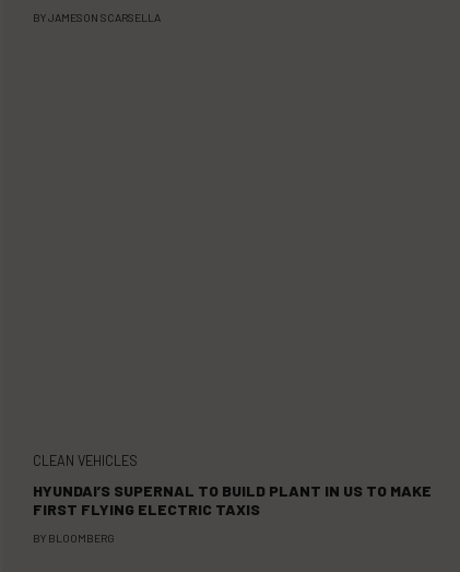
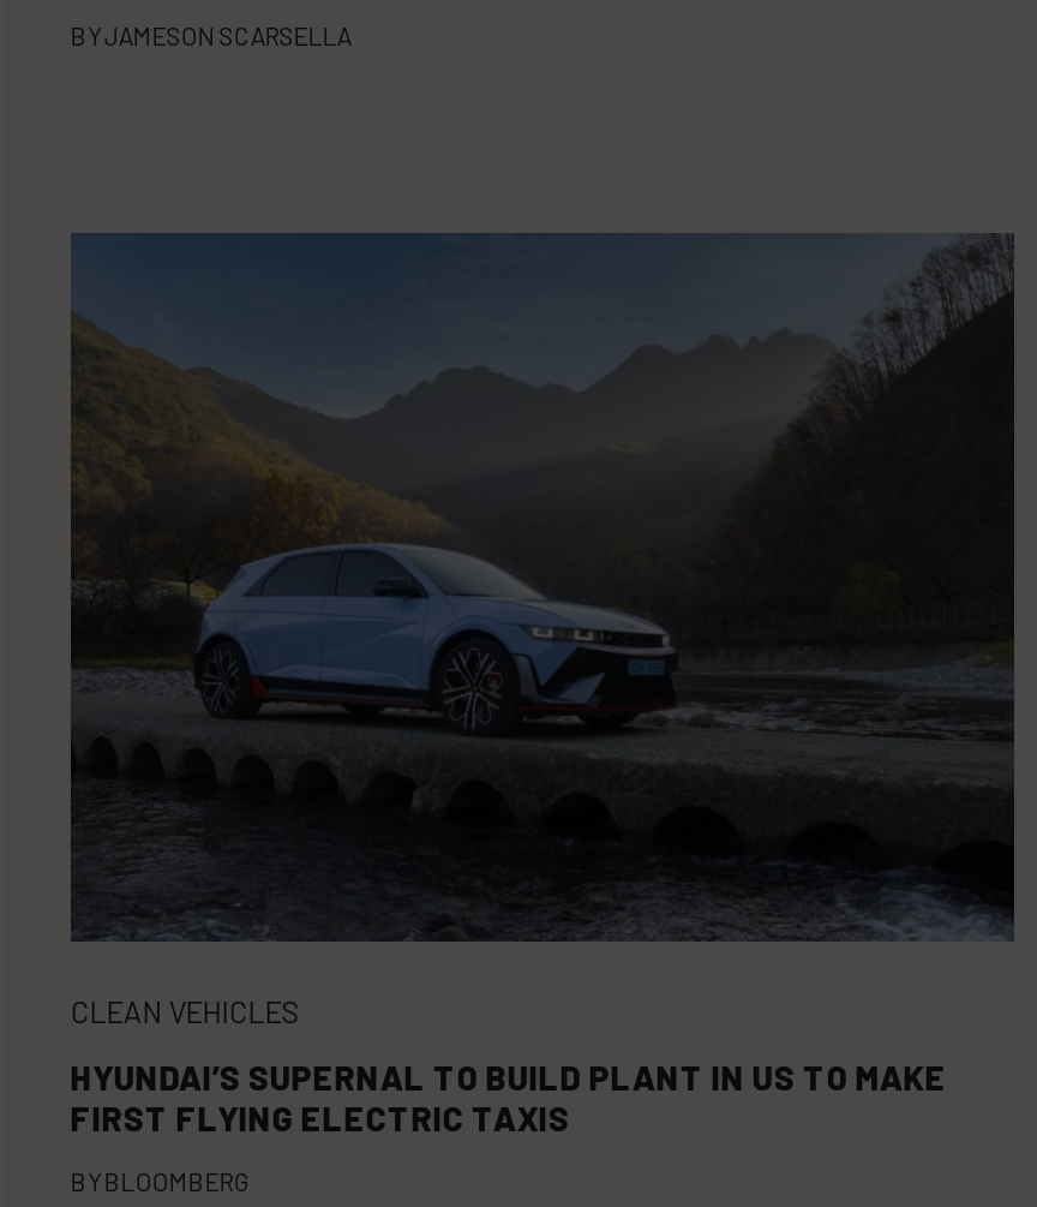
none -> [68,231,1017,944] [image]

